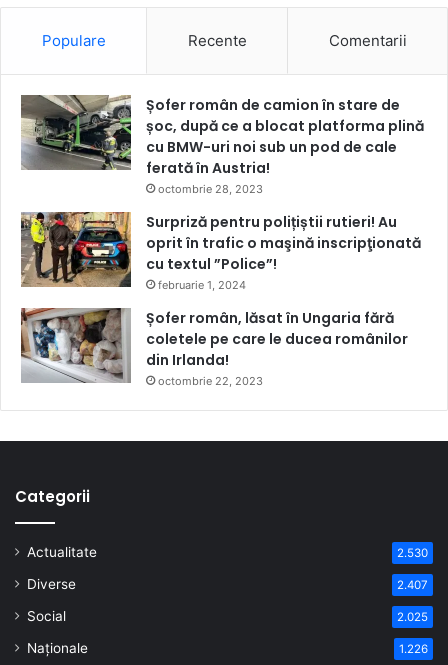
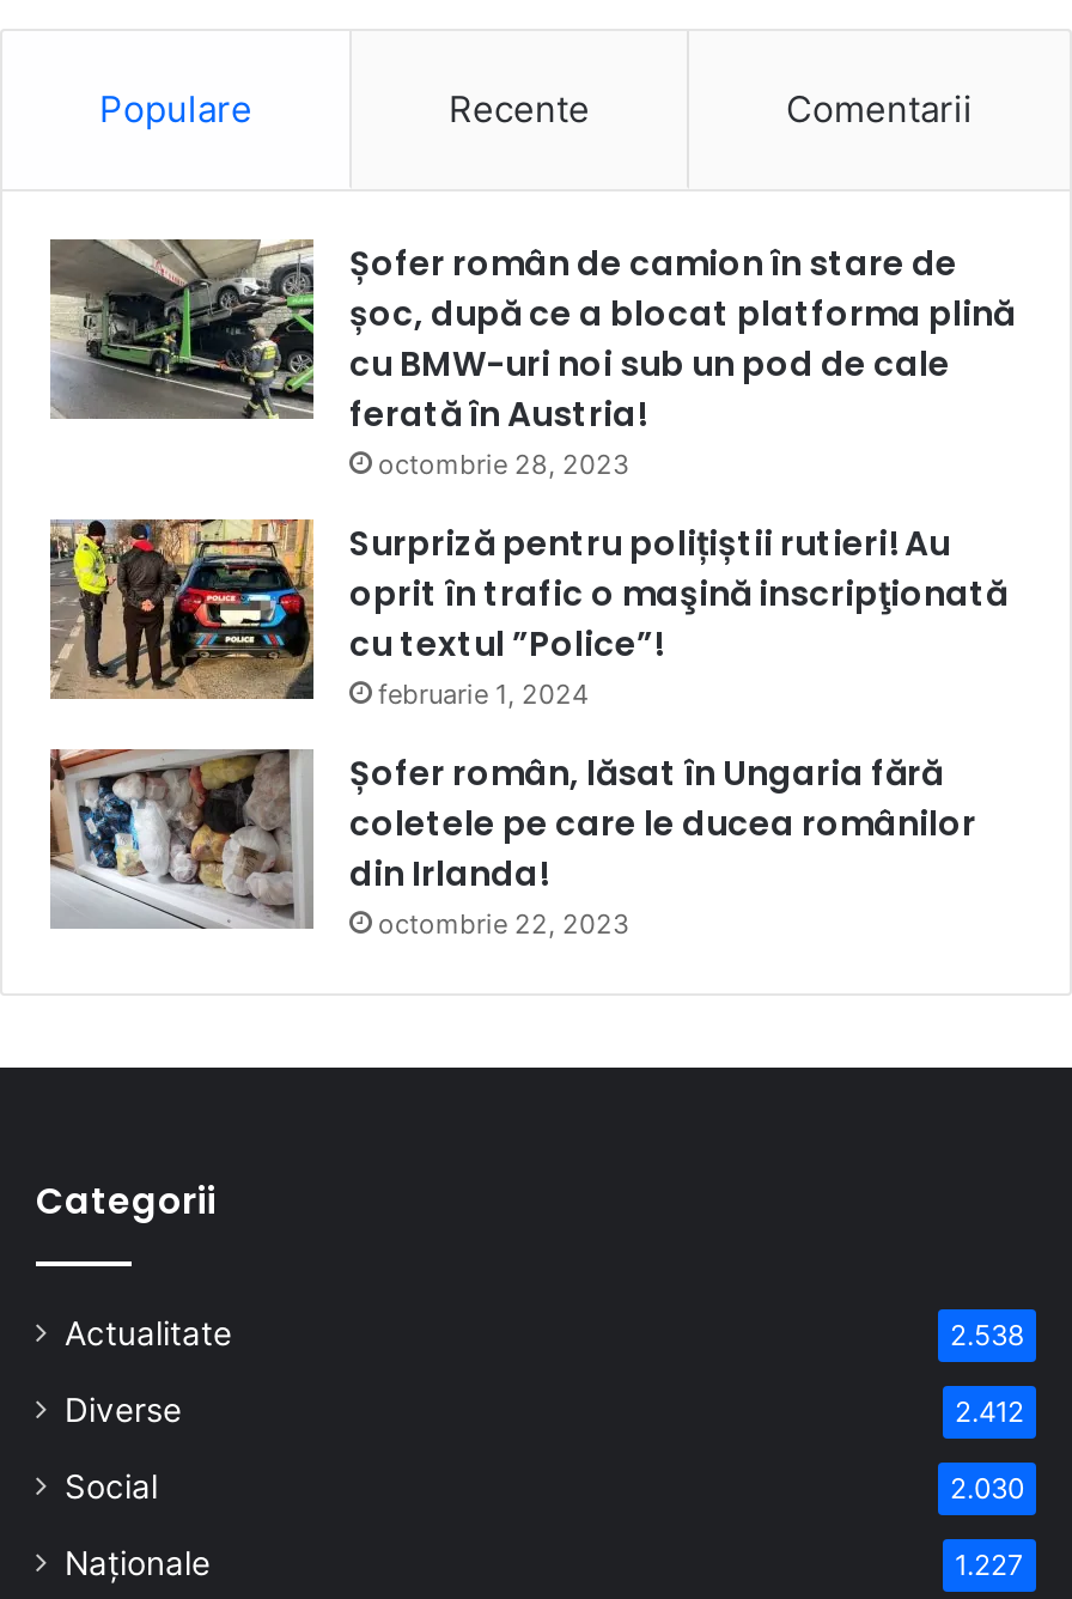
[397,546,428,560] 2.530 -> [950,1320,1024,1353] 2.538
[397,578,428,592] 2.407 -> [955,1396,1024,1430] 2.412
[397,610,428,624] 2.025 -> [950,1473,1024,1507] 2.030
[399,642,428,656] 1.226 -> [955,1550,1024,1583] 1.227

